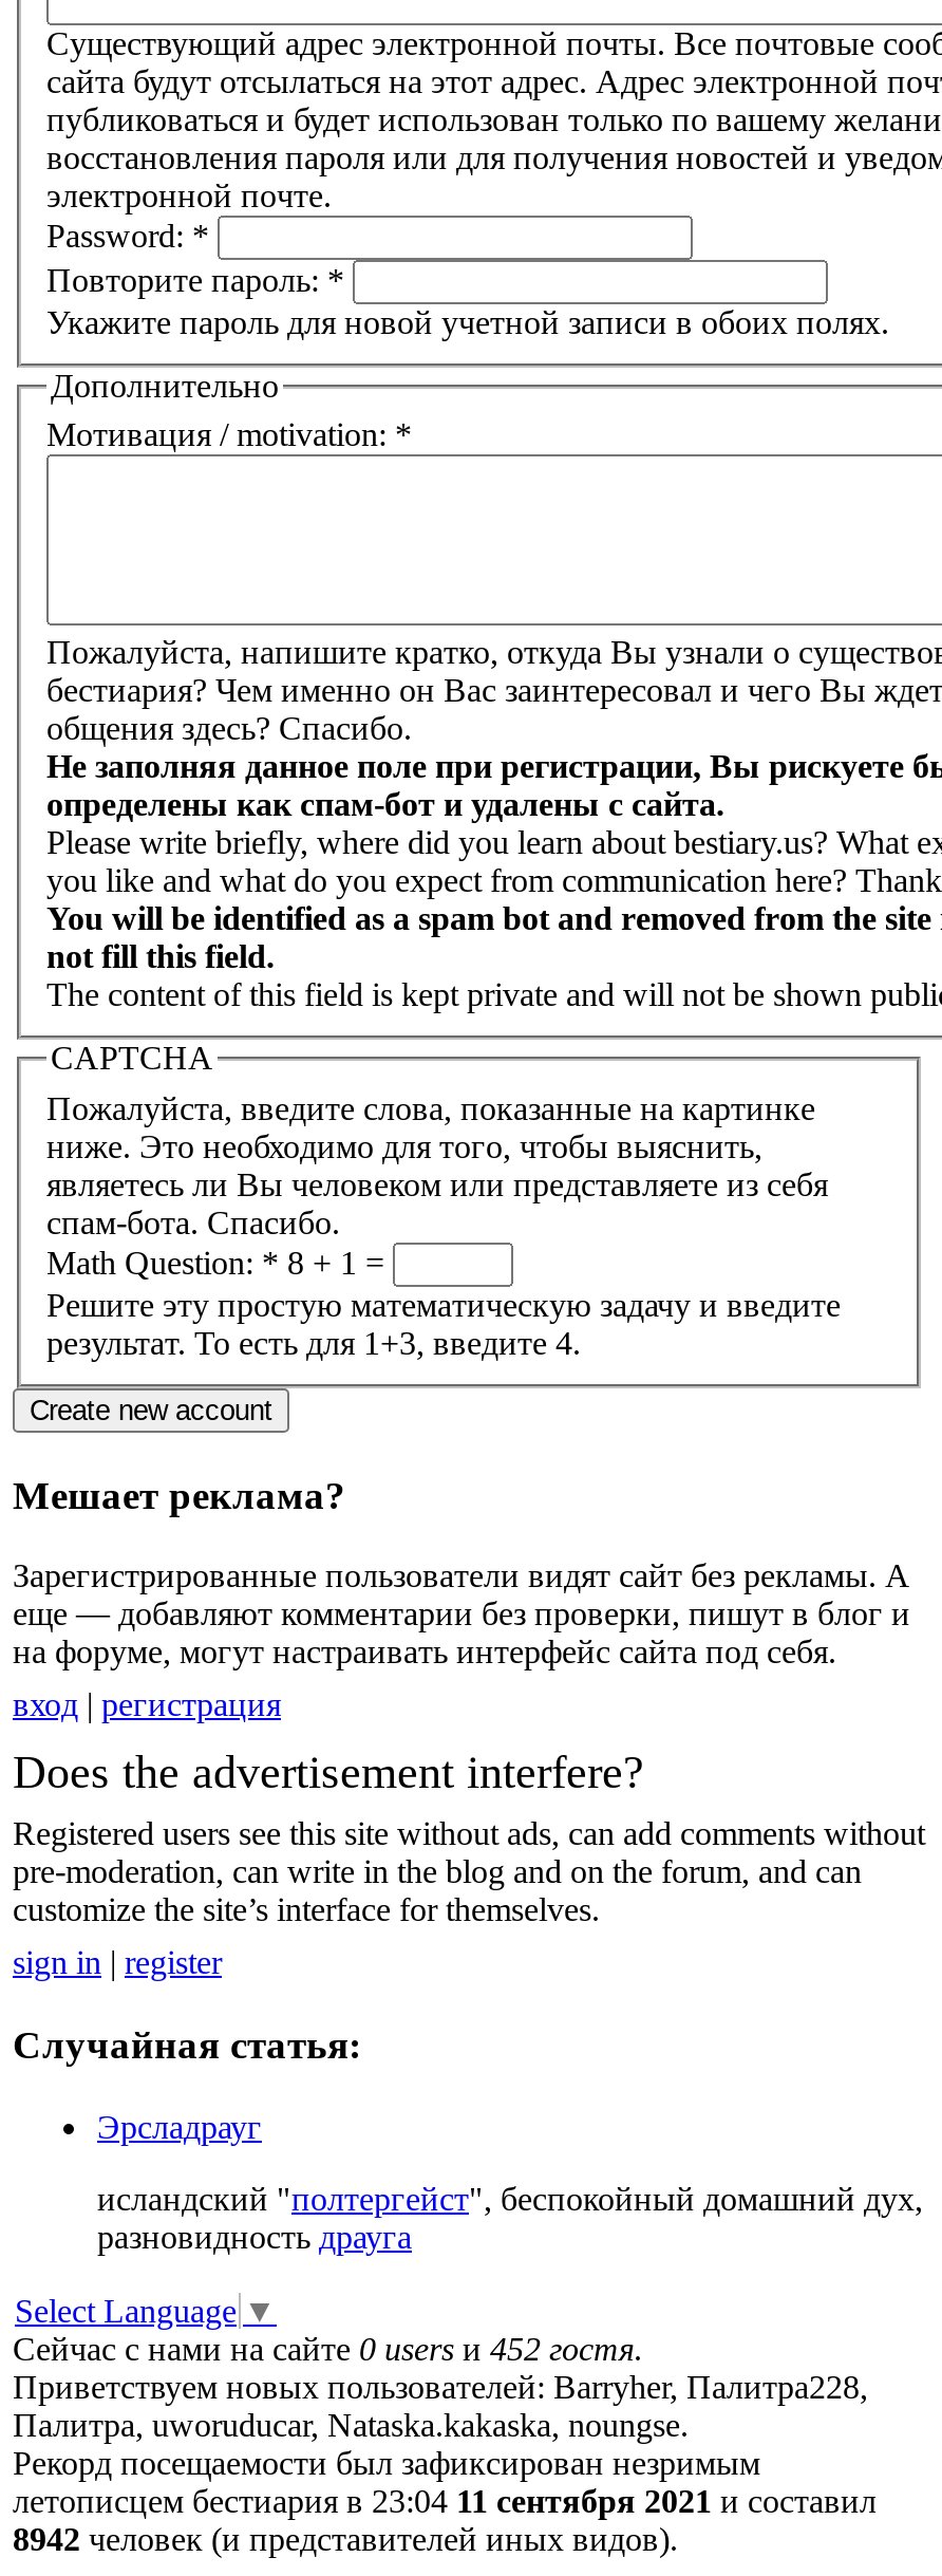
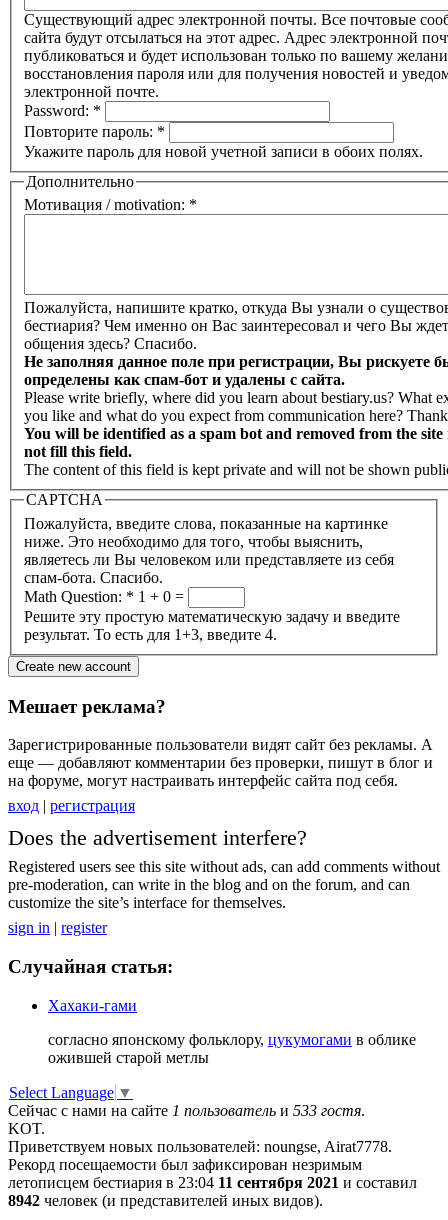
[46,1245,393,1281] Math Question: * 8 + 1 = -> [24,588,188,605] Math Question: * 1 + 0 =
[97,2109,262,2144] Эрсладрауг -> [48,997,137,1014] Хахаки-гами
[97,2180,923,2254] исландский "полтергейст", беспокойный домашний дух, | разновидность драуга -> [48,1031,416,1066] согласно японскому фольклору, цукумогами в облике | ожившей старой метлы
[13,2331,868,2443] Сейчас с нами на сайте 0 users и 452 гостя. | Приветствуем новых пользователей: Barryher, Палитра228, | Палитра, uworuducar, Nataska.kakaska, noungse. -> [8,1102,392,1155] Сейчас с нами на сайте 1 пользователь и 533 гостя. | KOT. | Приветствуем новых пользователей: noungse, Airat7778.

